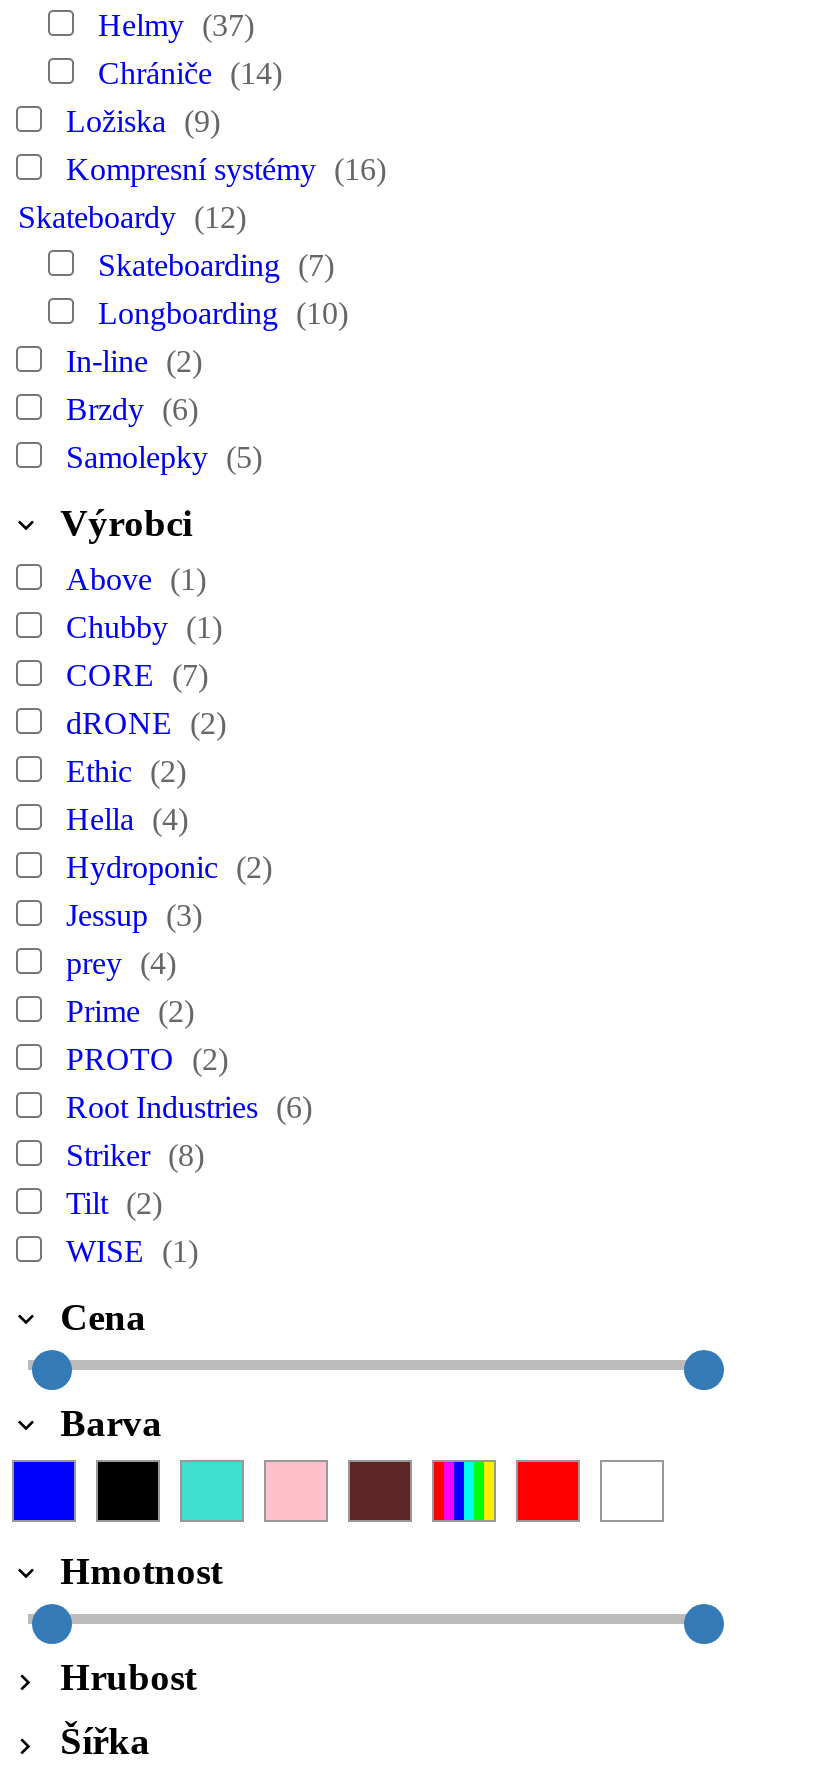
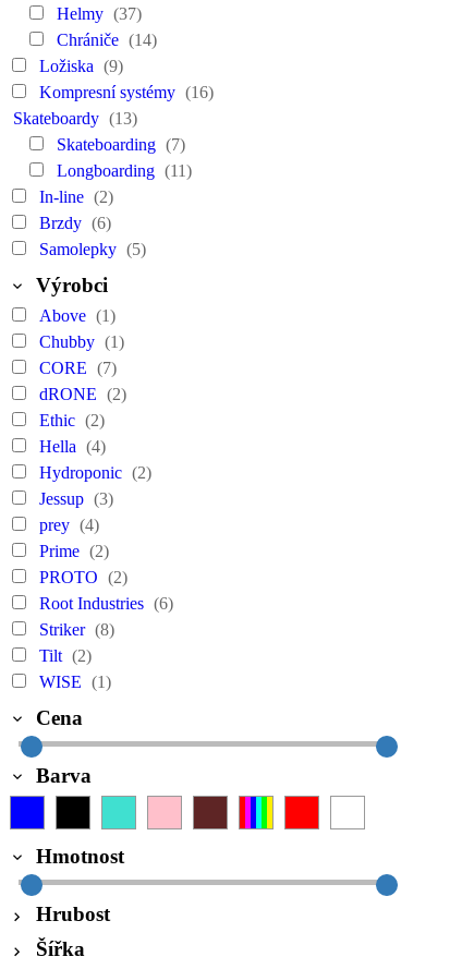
[18,200,246,234] Skateboardy (12) -> [13,109,137,127] Skateboardy (13)
[98,296,348,330] Longboarding (10) -> [57,161,192,180] Longboarding (11)

